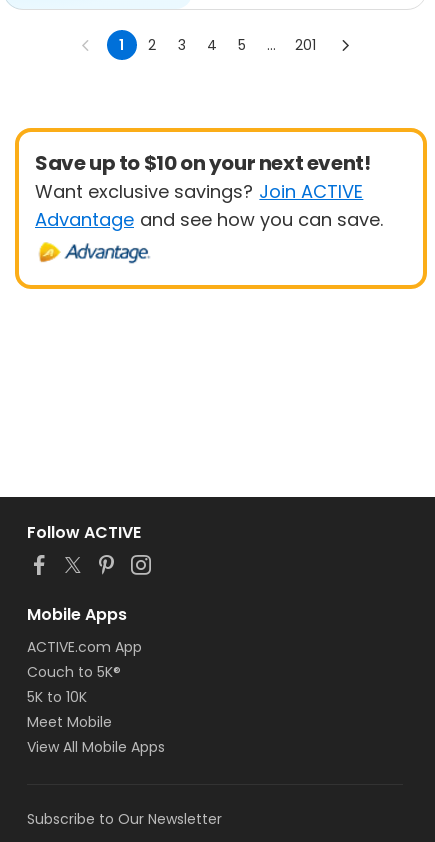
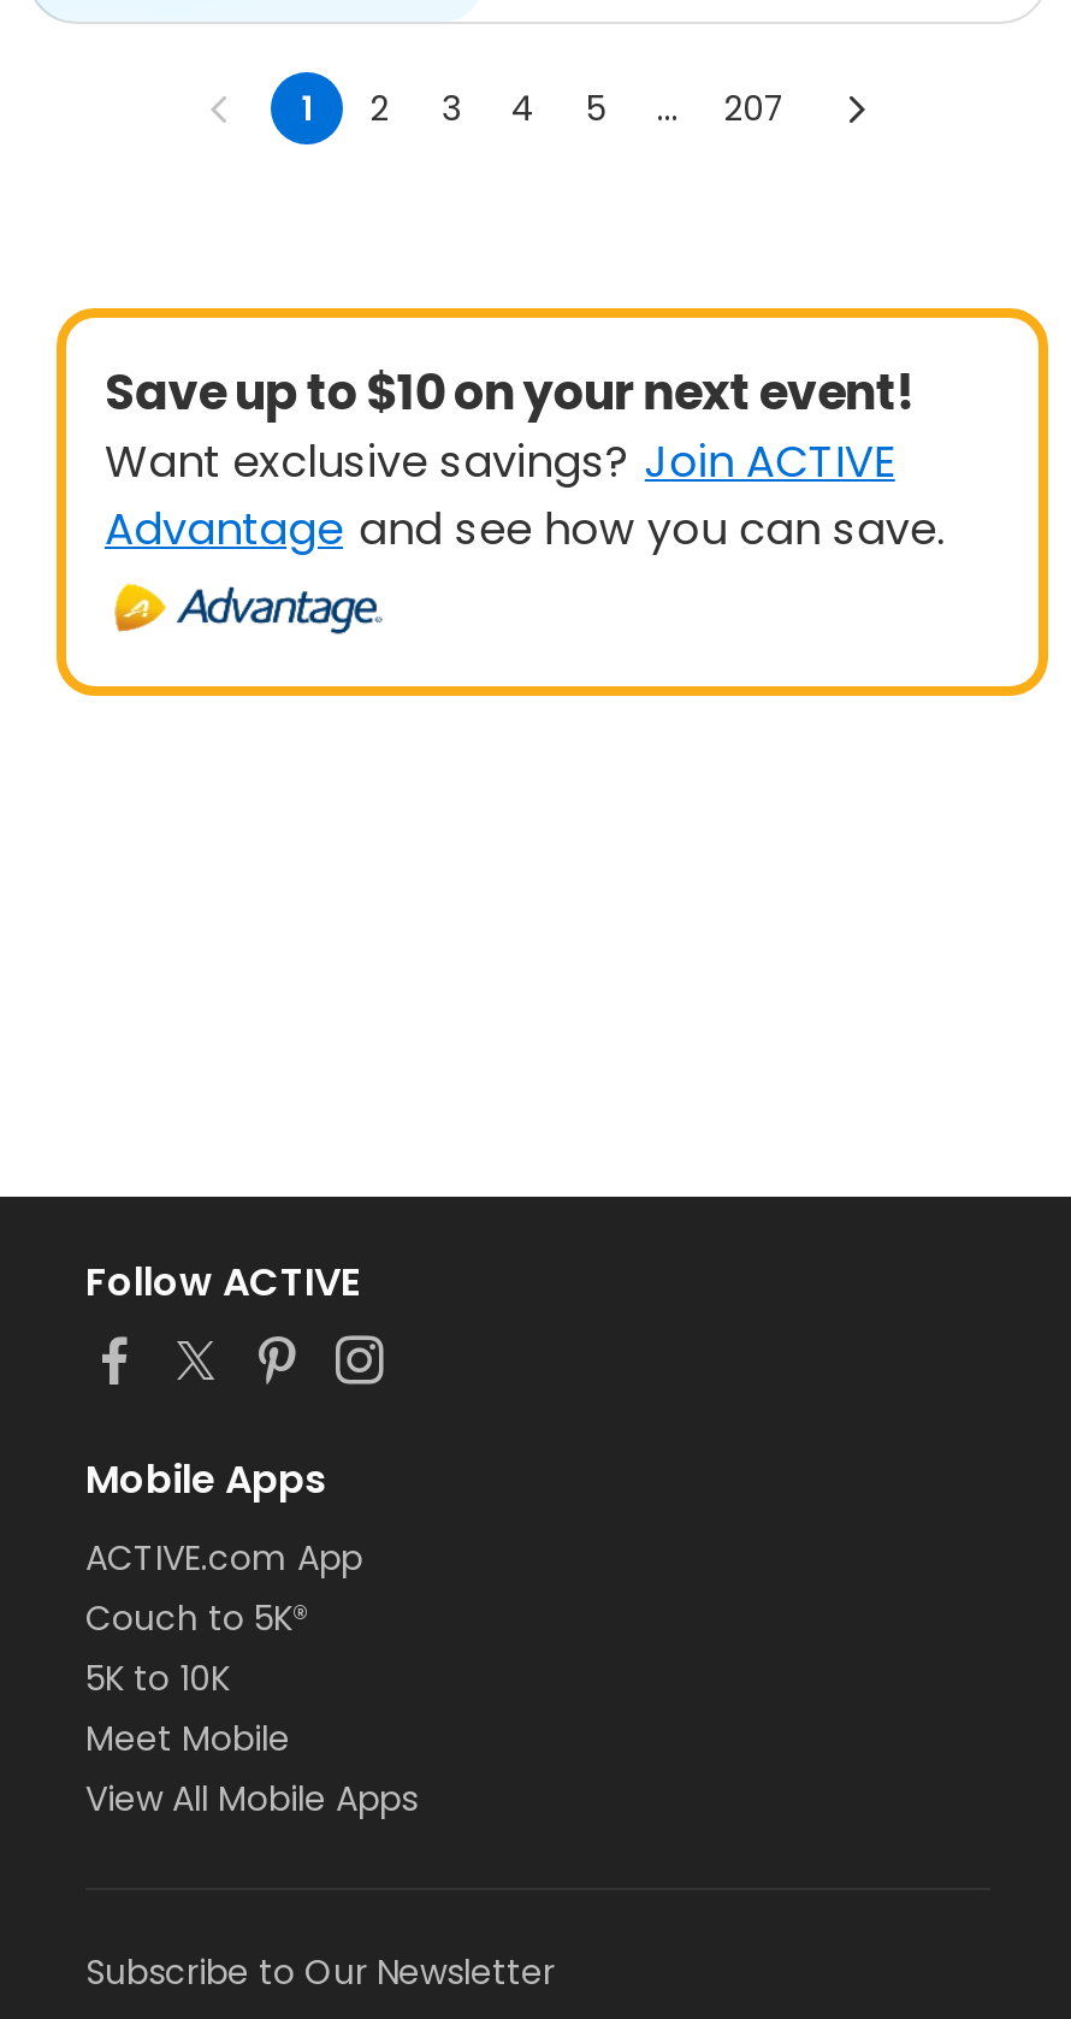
[294,35,315,55] 201 -> [723,84,786,132] 207

